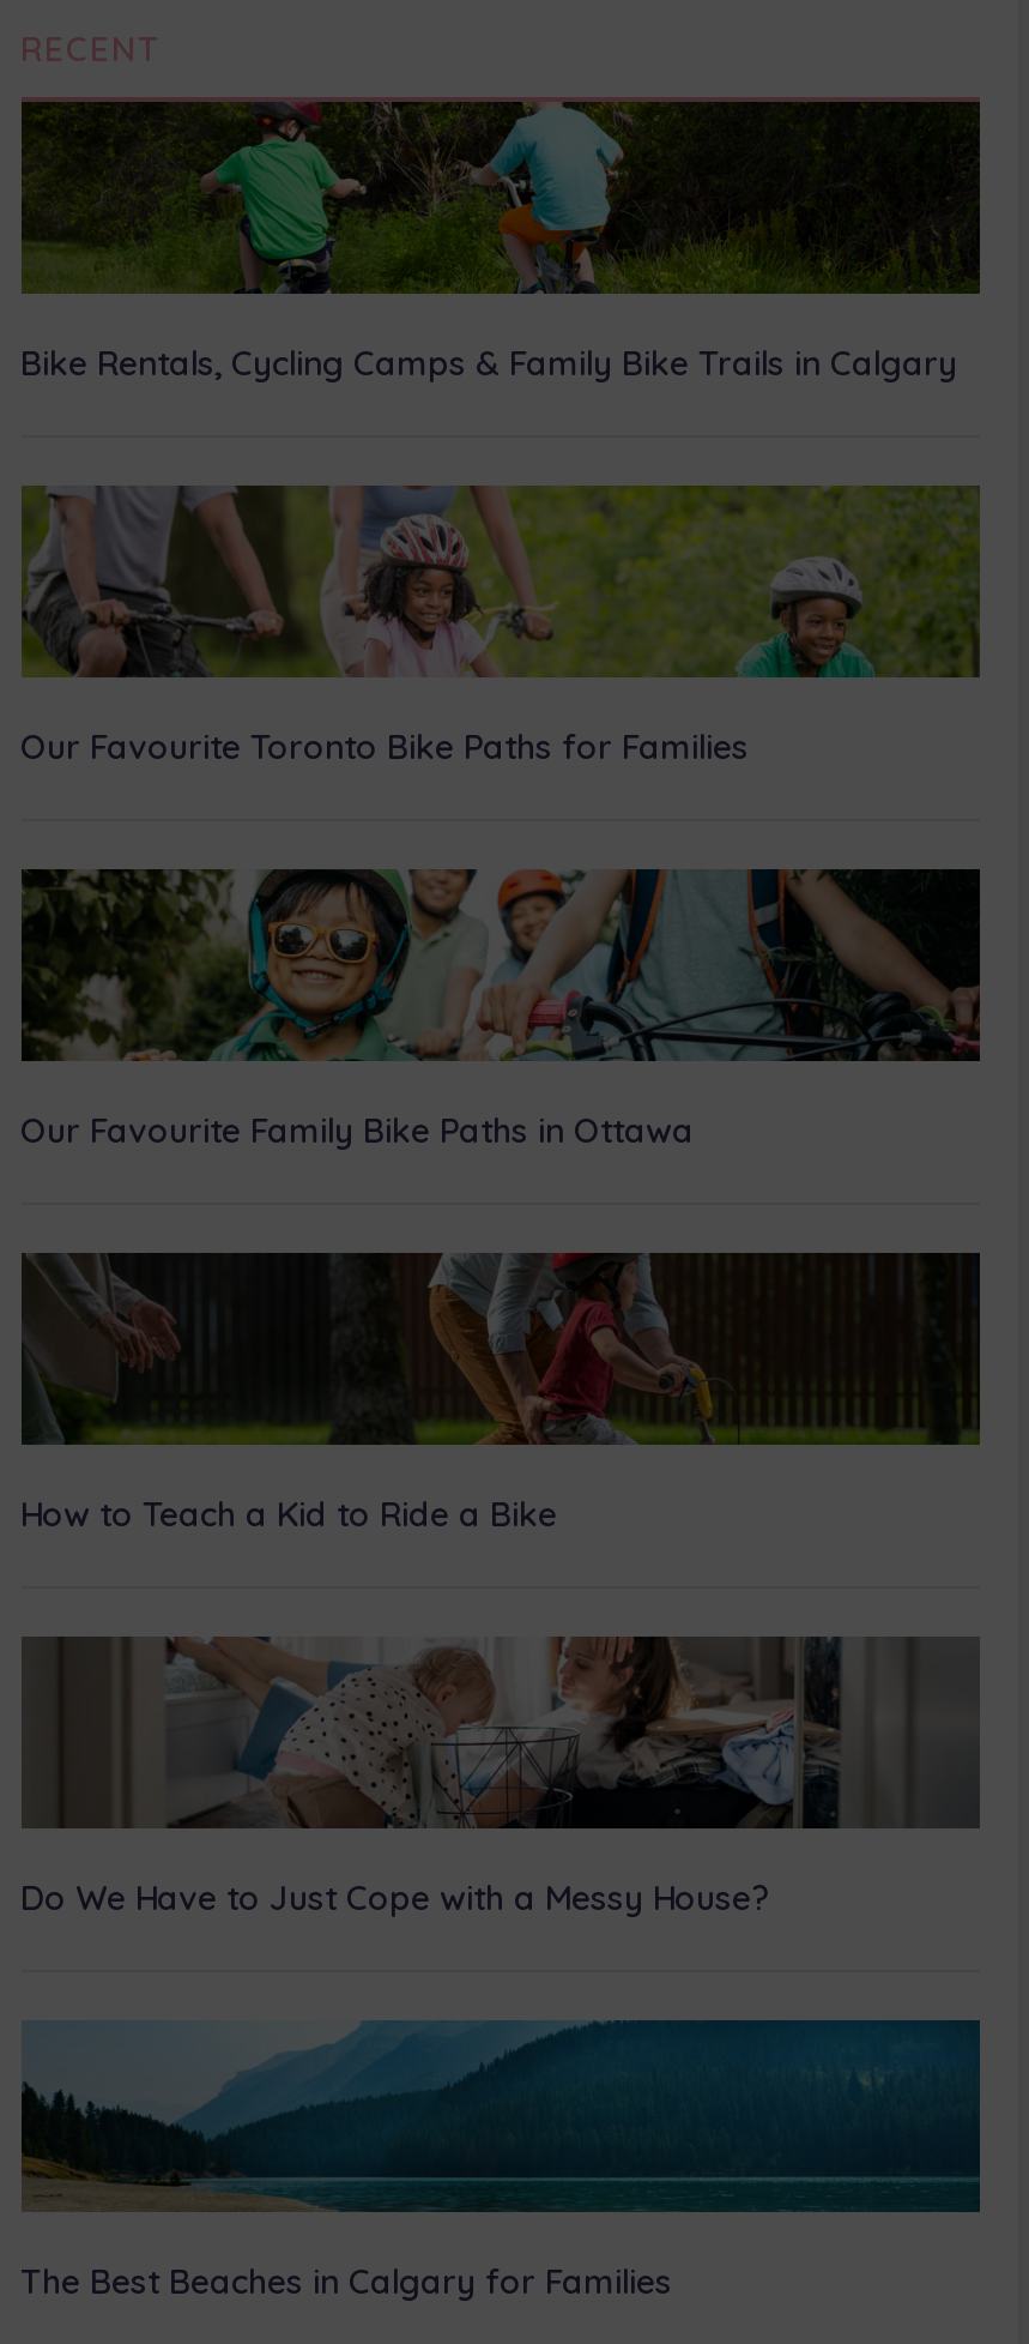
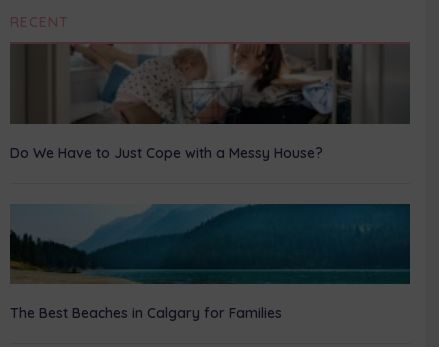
[20,100,980,385] [image] | Bike Rentals, Cycling Camps & Family Bike Trails in Calgary -> none
[19,483,982,768] [image] | Our Favourite Toronto Bike Paths for Families -> none
[19,867,982,1152] [image] | Our Favourite Family Bike Paths in Ottawa -> none
[19,1251,982,1536] [image] | How to Teach a Kid to Ride a Bike -> none

